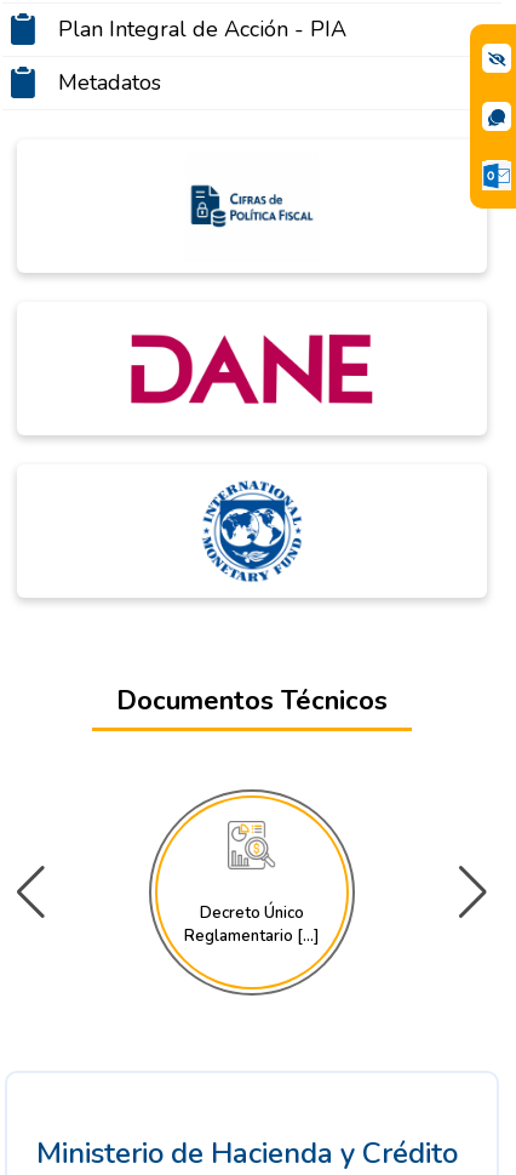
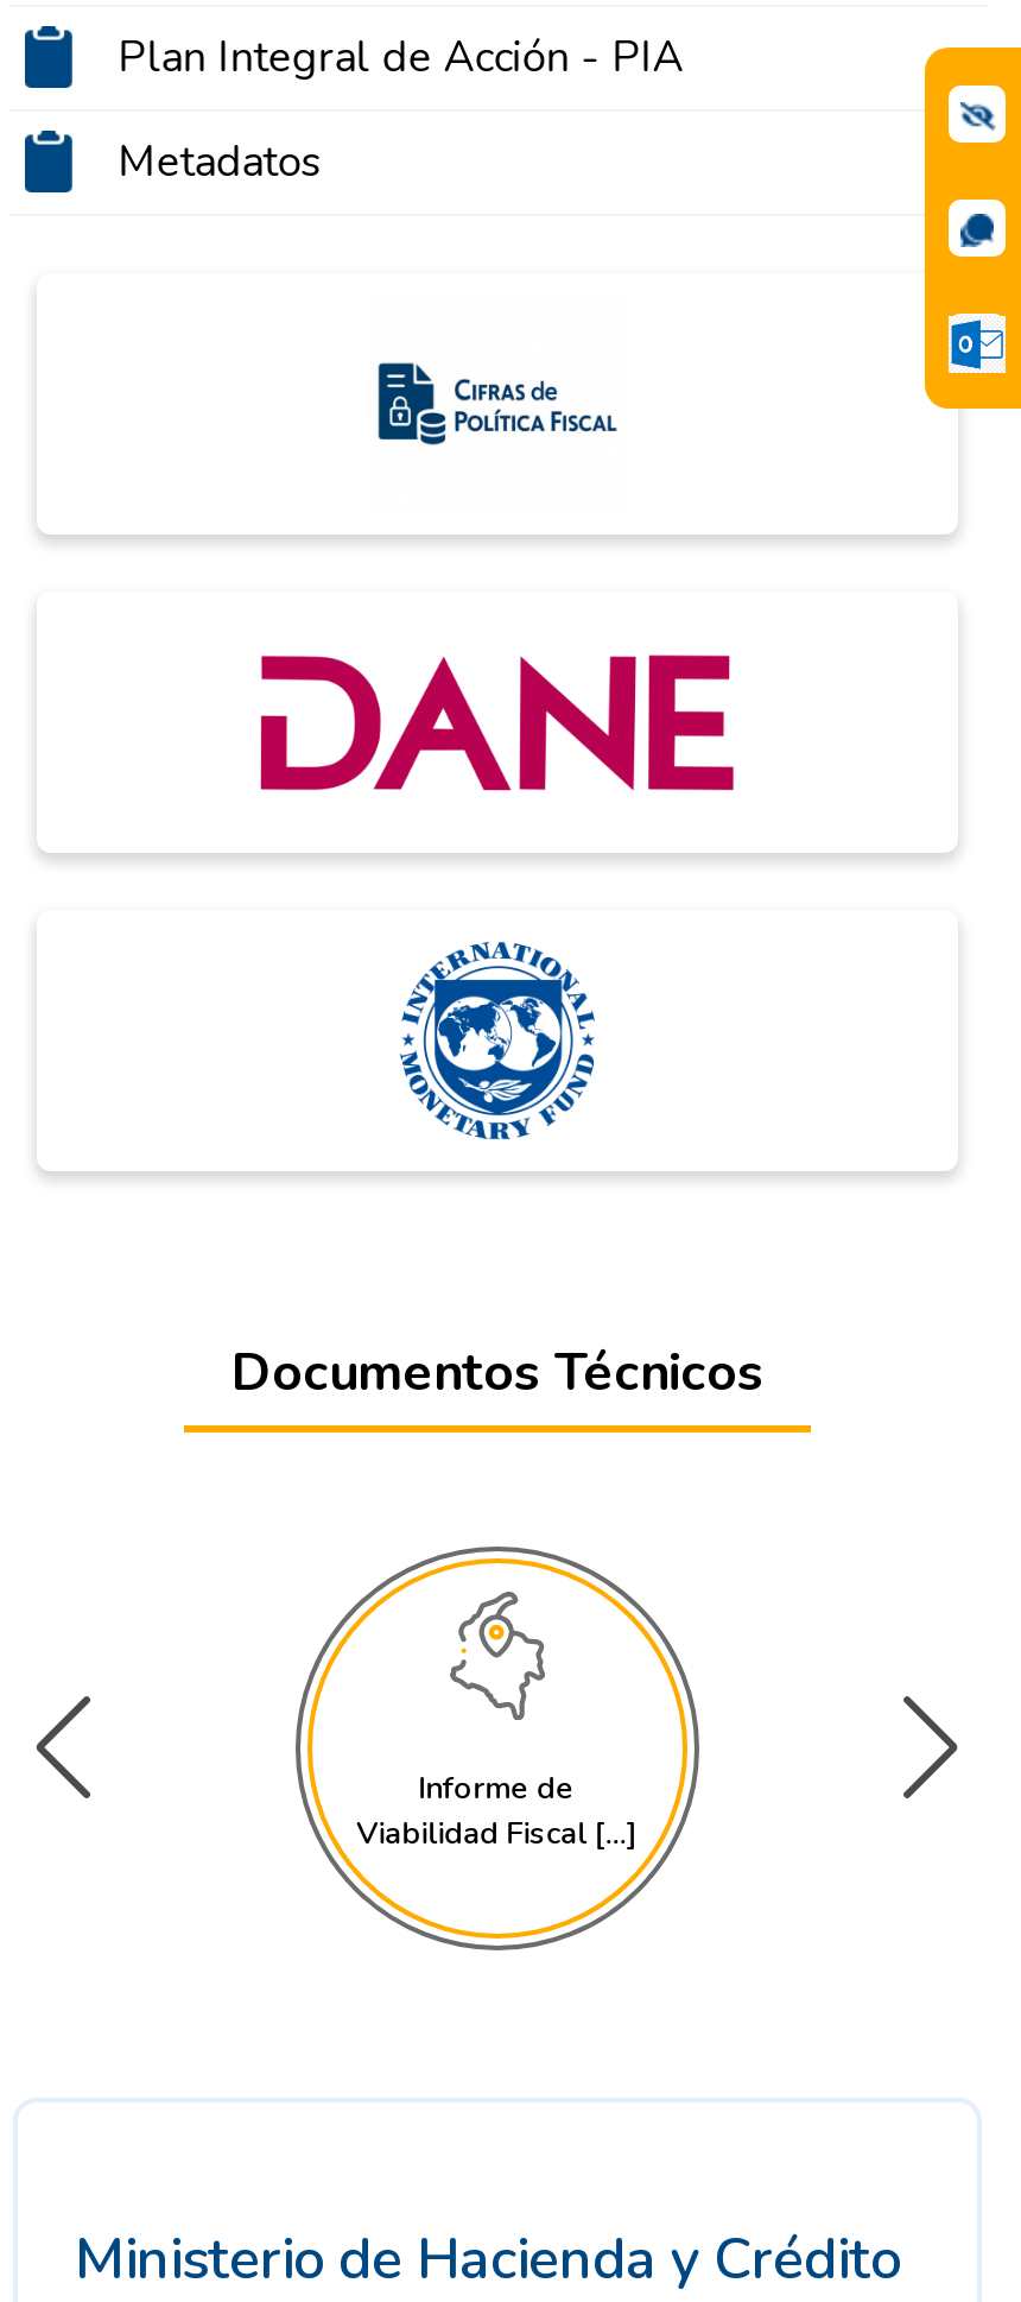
[184,812,319,947] [image] | Decreto Único | Reglamentario [...] -> [356,1589,637,1855] [image] | Informe de | Viabilidad Fiscal [...]

